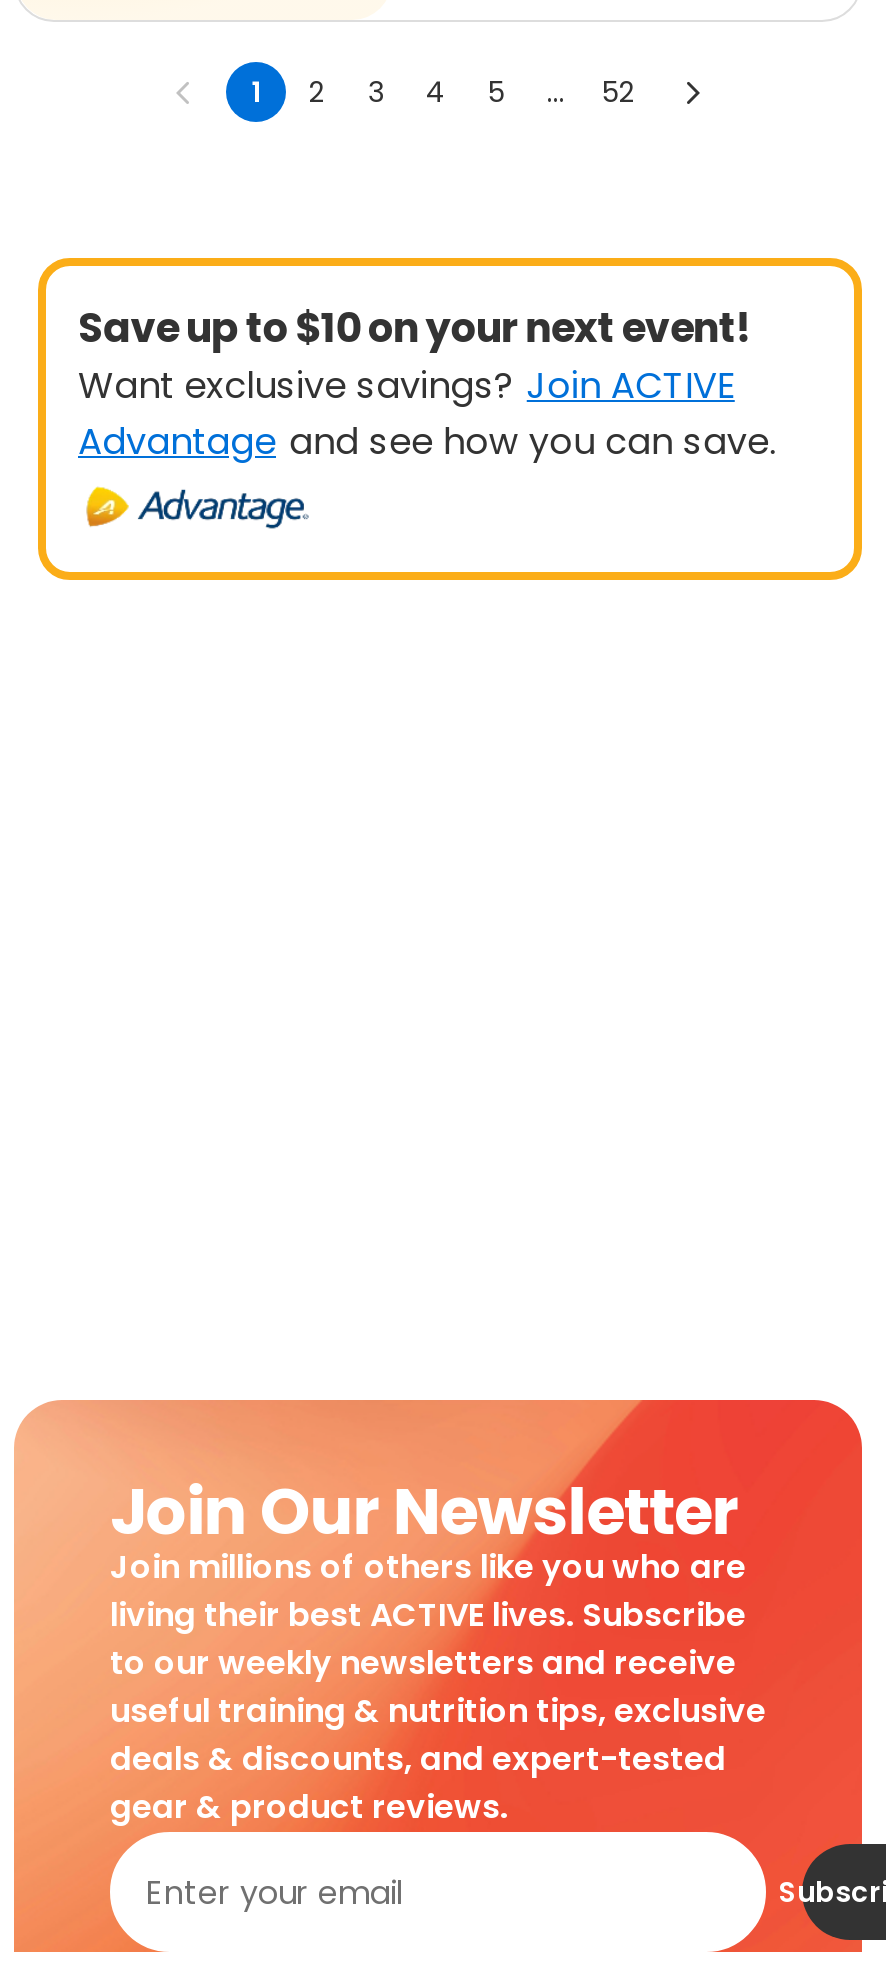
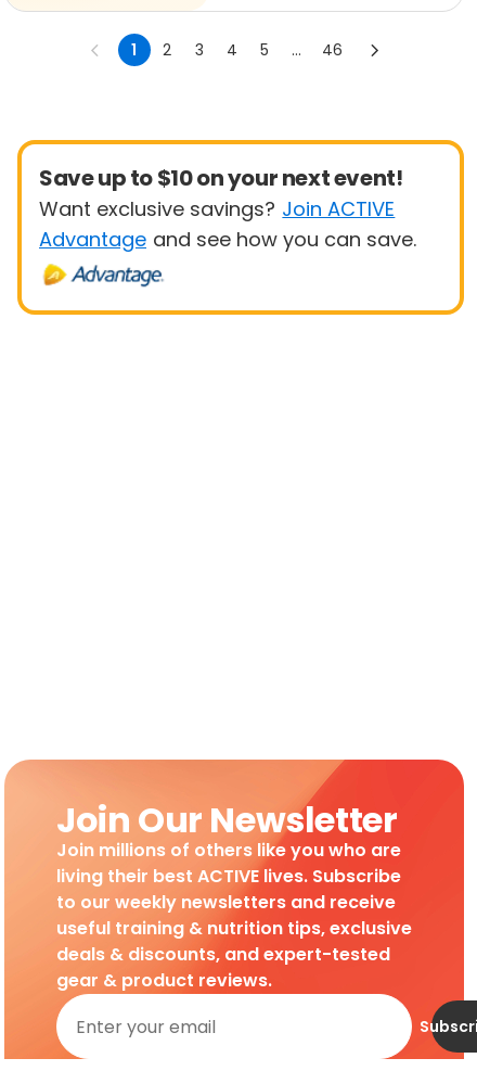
[602,72,634,112] 52 -> [321,39,342,61] 46

